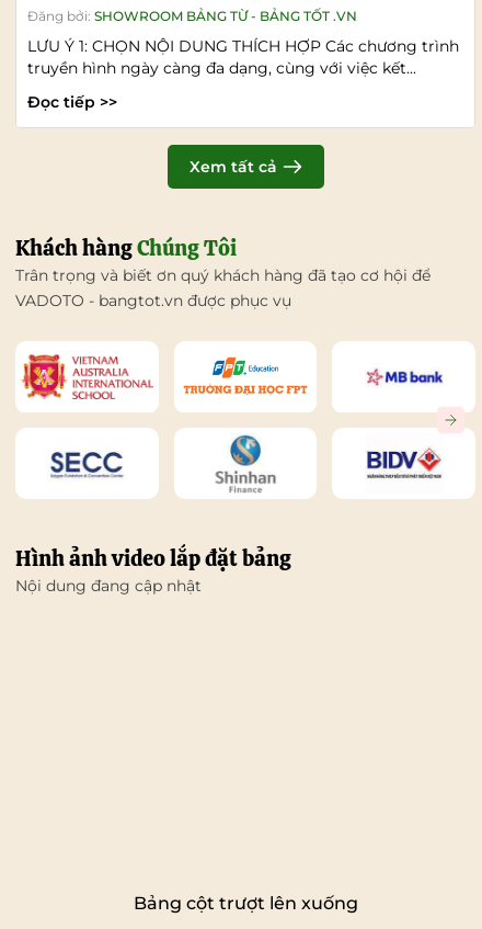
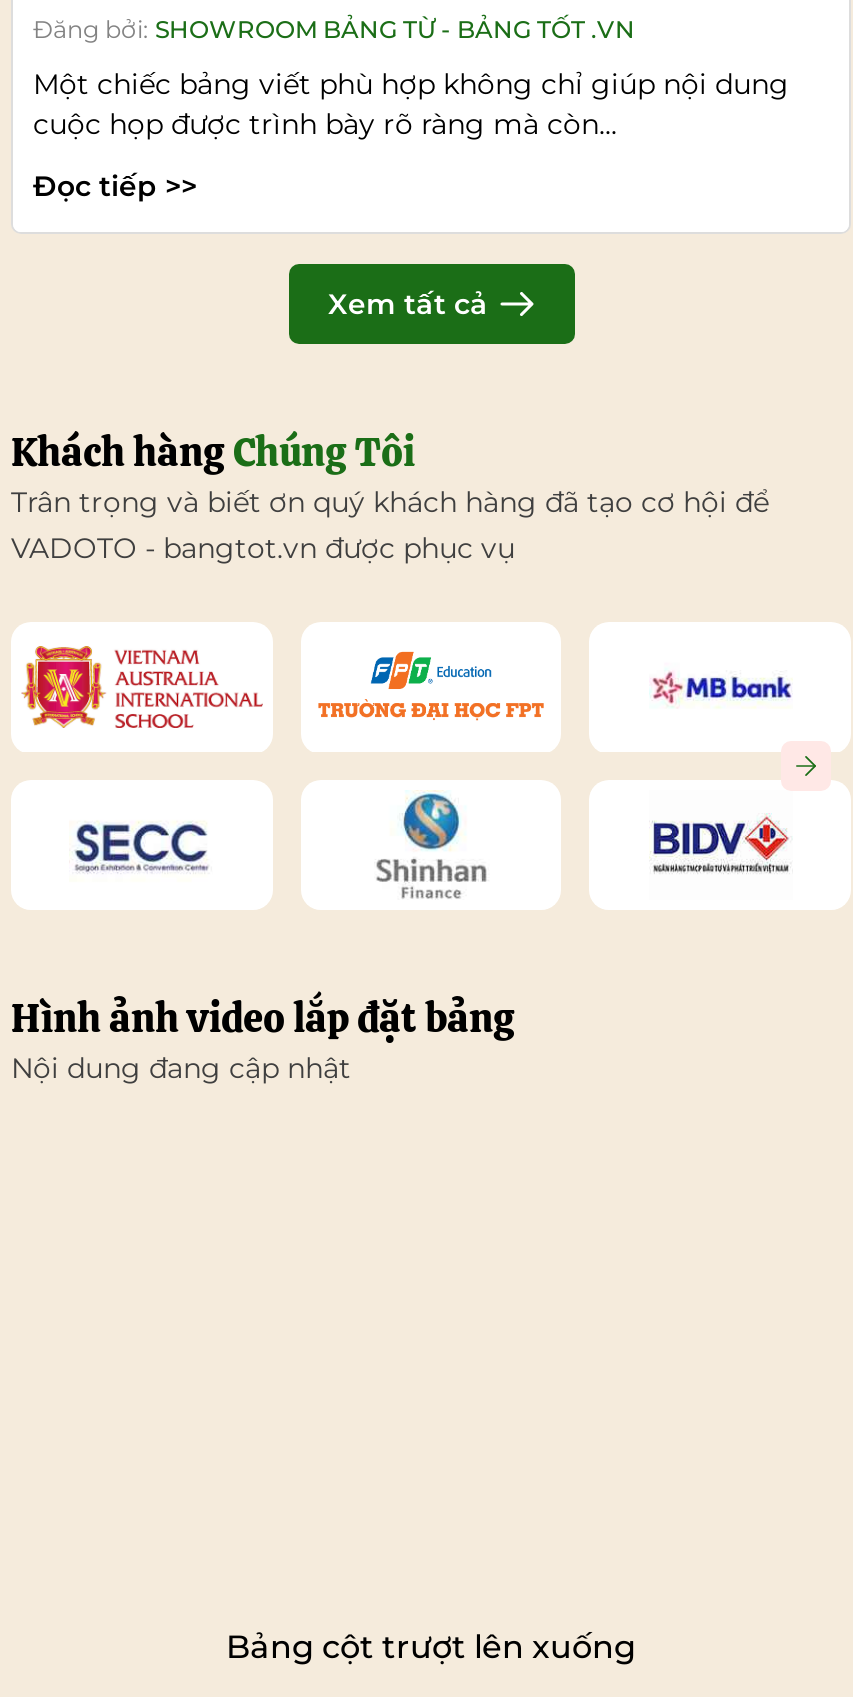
[27,36,459,78] LƯU Ý 1: CHỌN NỘI DUNG THÍCH HỢP Các chương trình | truyền hình ngày càng đa dạng, cùng với việc kết... -> [33,66,789,142] Một chiếc bảng viết phù hợp không chỉ giúp nội dung | cuộc họp được trình bày rõ ràng mà còn...

